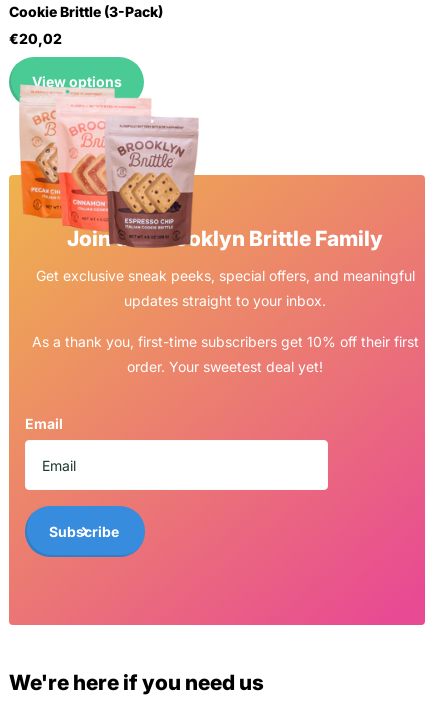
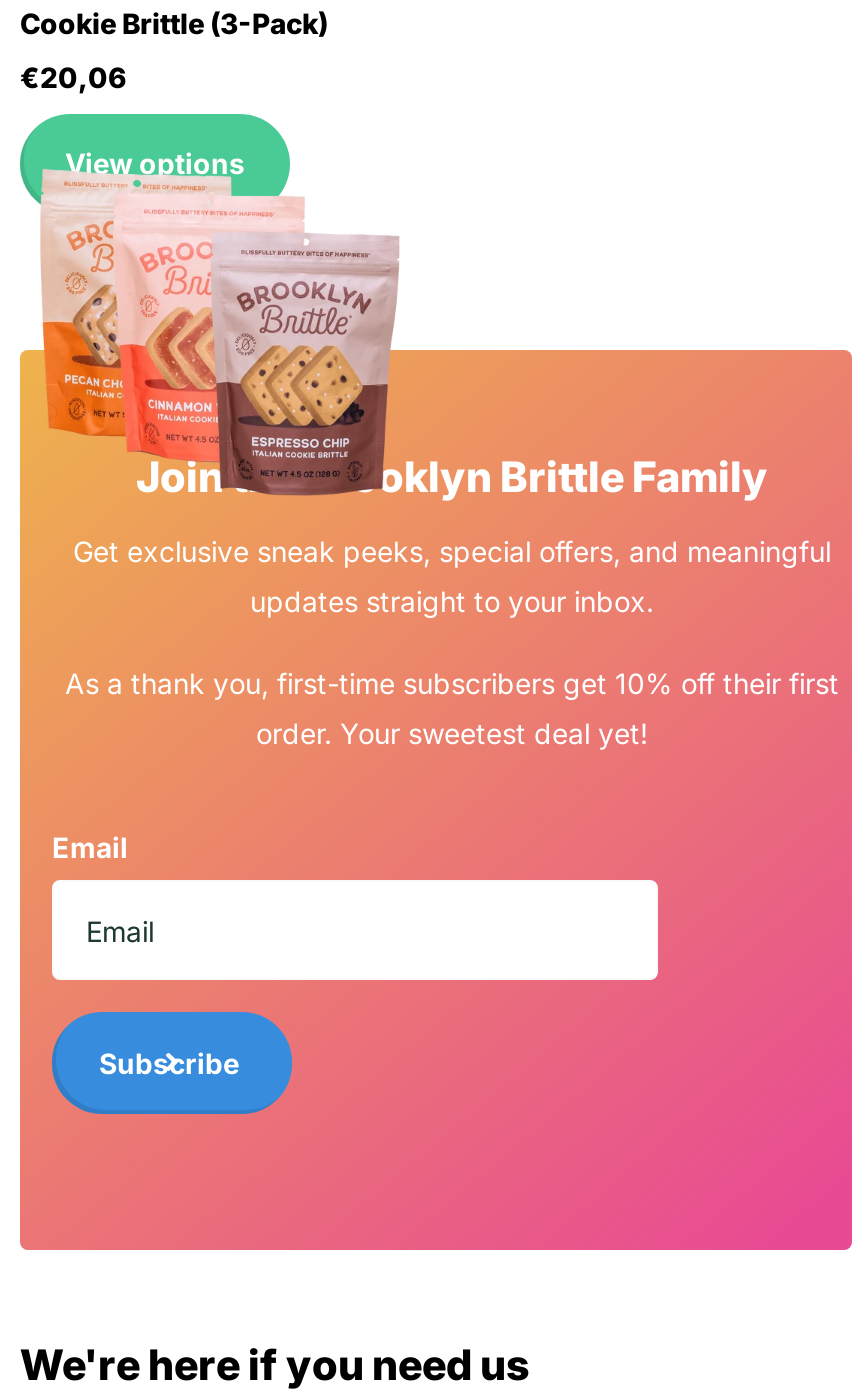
[9,30,62,47] €20,02 -> [20,60,126,94] €20,06

